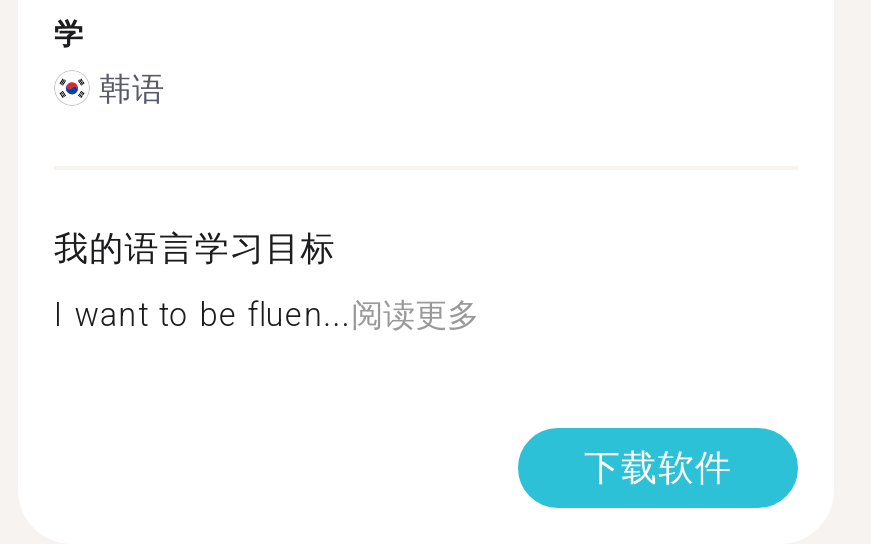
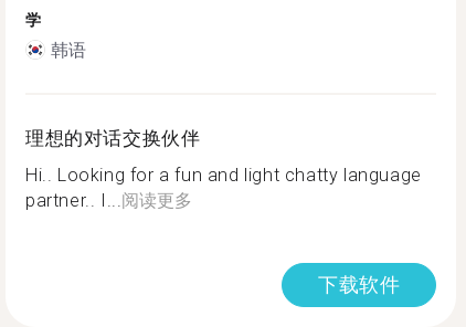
[54,227,336,267] 我的语言学习目标 -> [25,126,200,149] 理想的对话交换伙伴
[54,295,479,333] I want to be fluen...阅读更多 -> [25,164,422,210] Hi.. Looking for a fun and light chatty language | partner.. I...阅读更多

